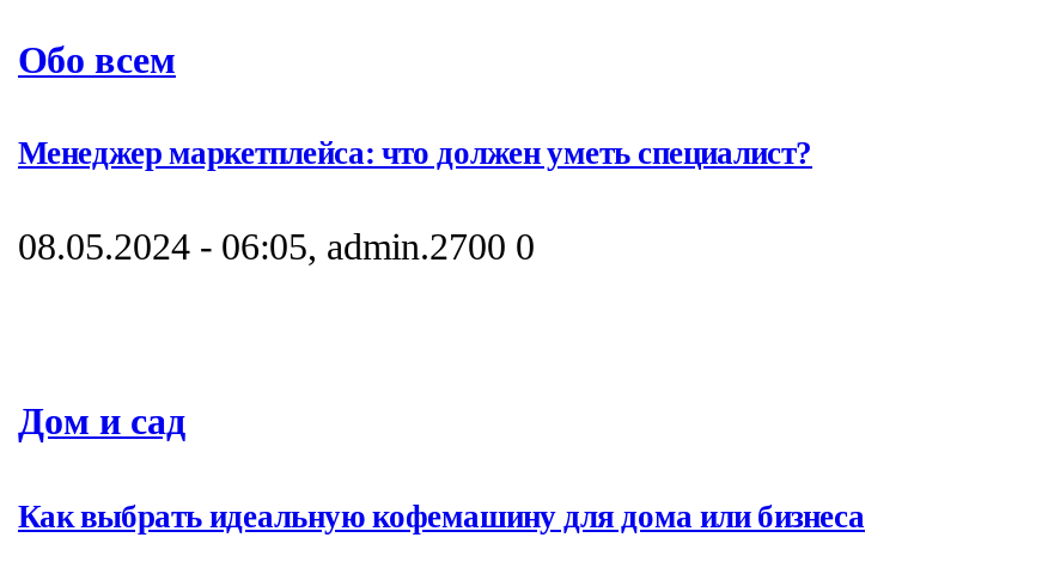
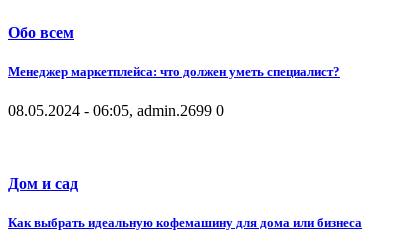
[18,226,535,266] 08.05.2024 - 06:05, admin.2700 0 -> [8,102,224,119] 08.05.2024 - 06:05, admin.2699 0

